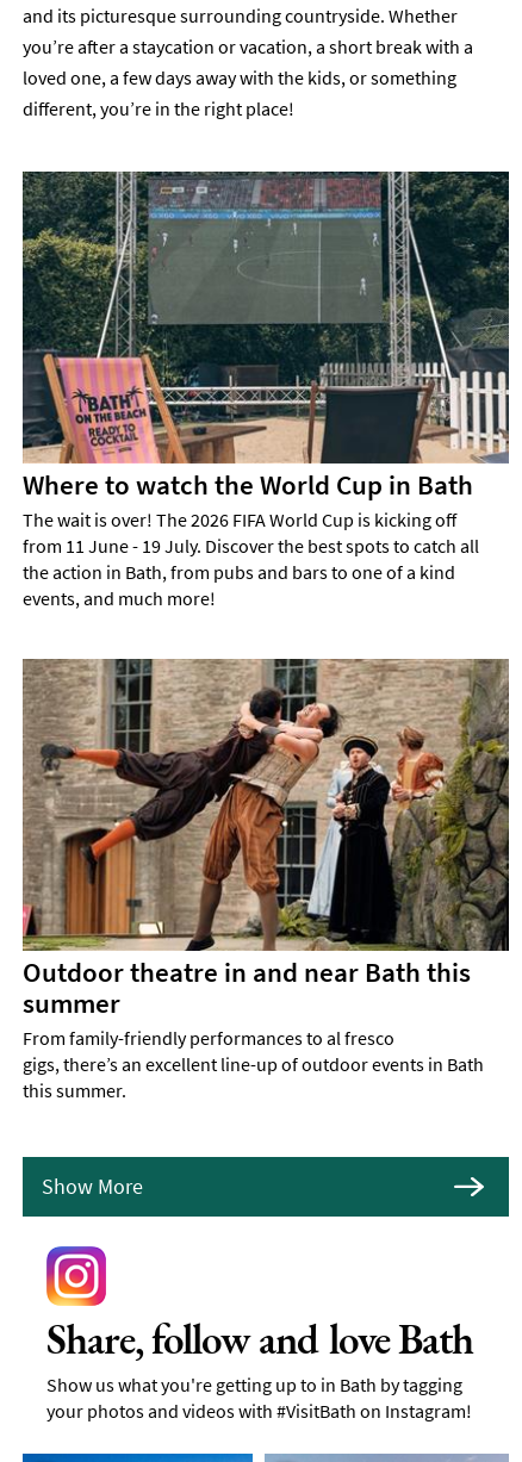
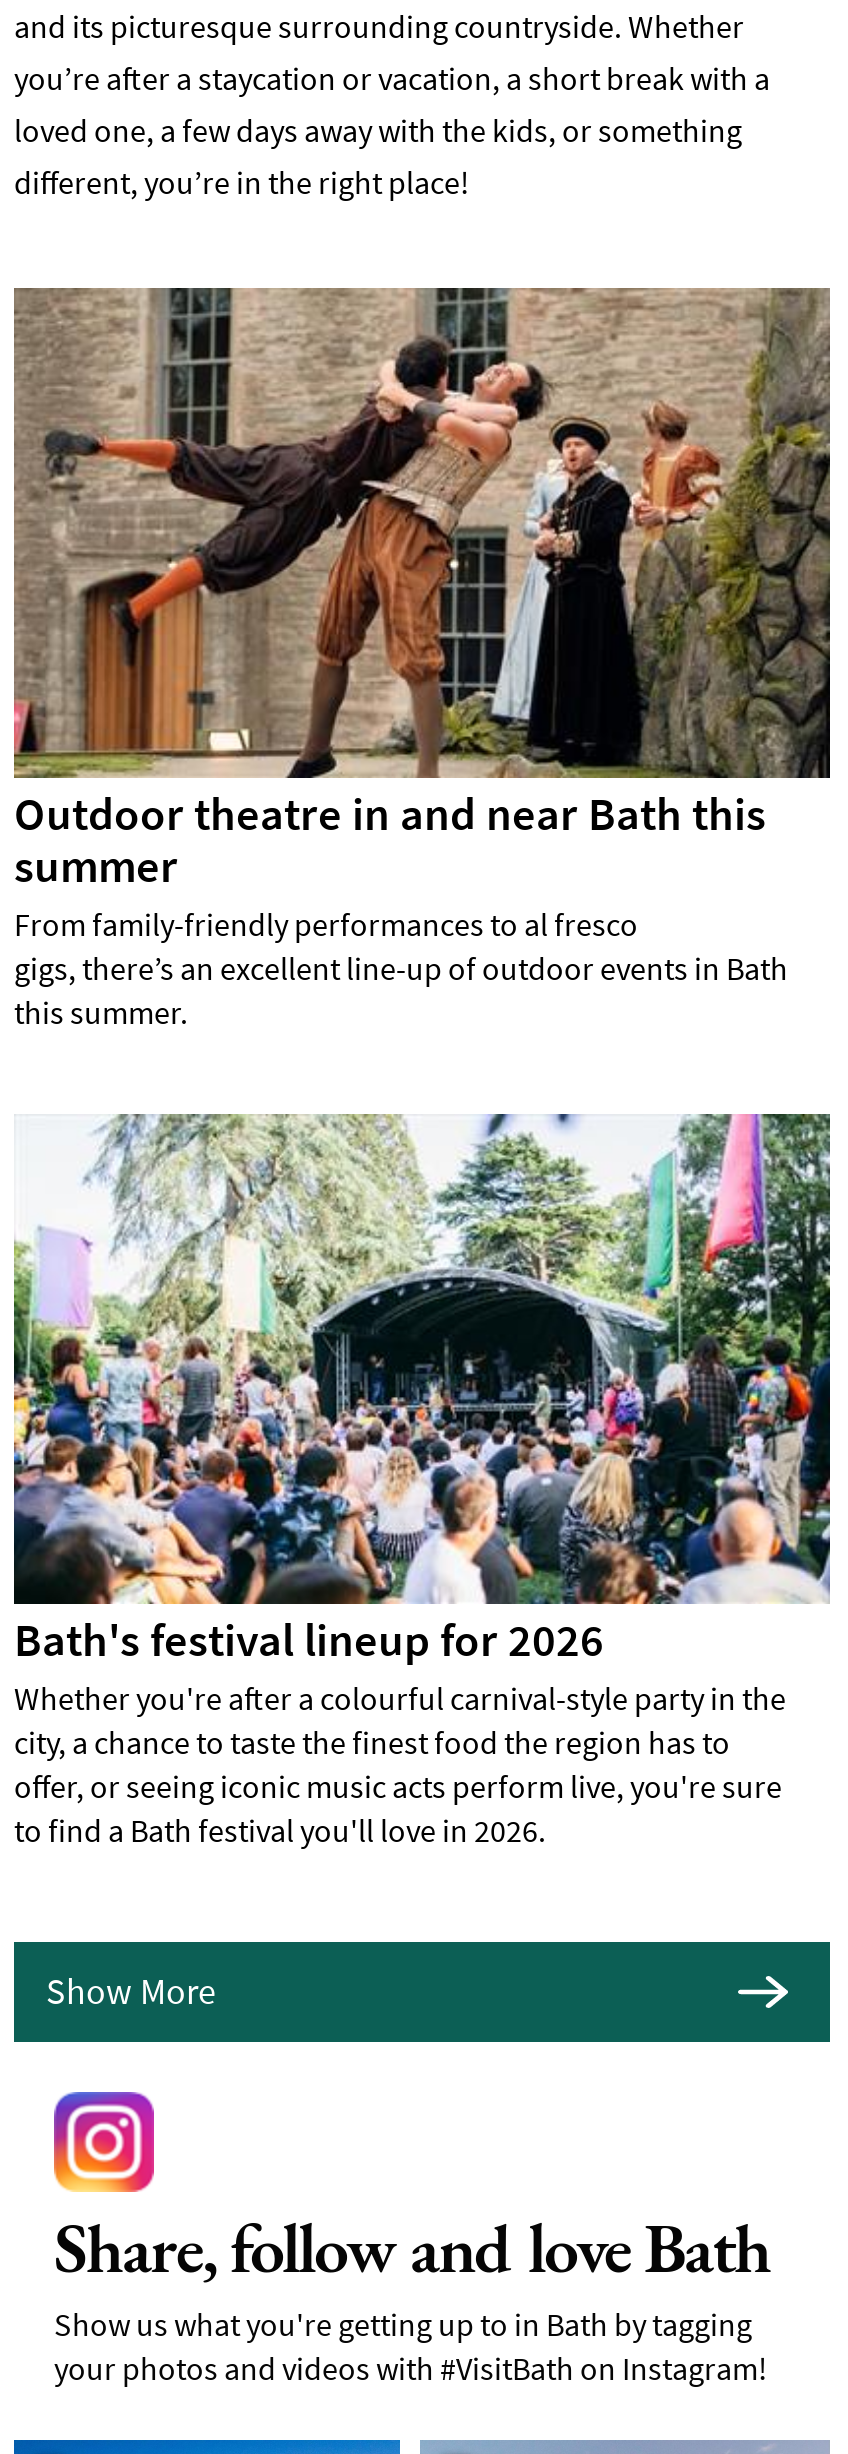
[21,170,510,610] [image] | Where to watch the World Cup in Bath | The wait is over! The 2026 FIFA World Cup is kicking off | from 11 June - 19 July. Discover the best spots to catch all | the action in Bath, from pubs and bars to one of a kind | events, and much more! -> none
moved [20,657,511,1102] -> [10,284,834,1032]: [image] | Outdoor theatre in and near Bath this | summer | From family-friendly performances to al fresco | gigs, there’s an excellent line-up of outdoor events in Bath | this summer.
none -> [12,1112,832,1849] [image] | Bath's festival lineup for 2026 | Whether you're after a colourful carnival-style party in the | city, a chance to taste the finest food the region has to | offer, or seeing iconic music acts perform live, you're sure | to find a Bath festival you'll love in 2026.

